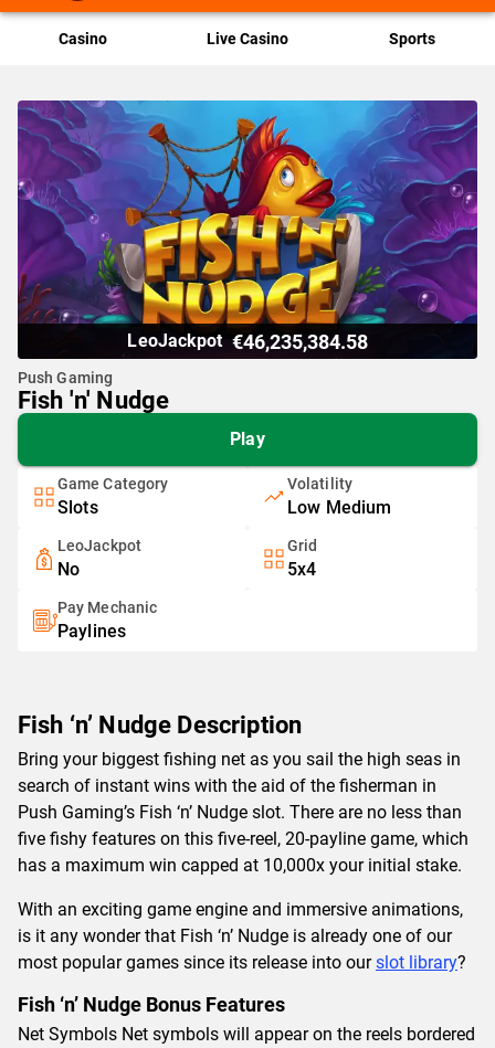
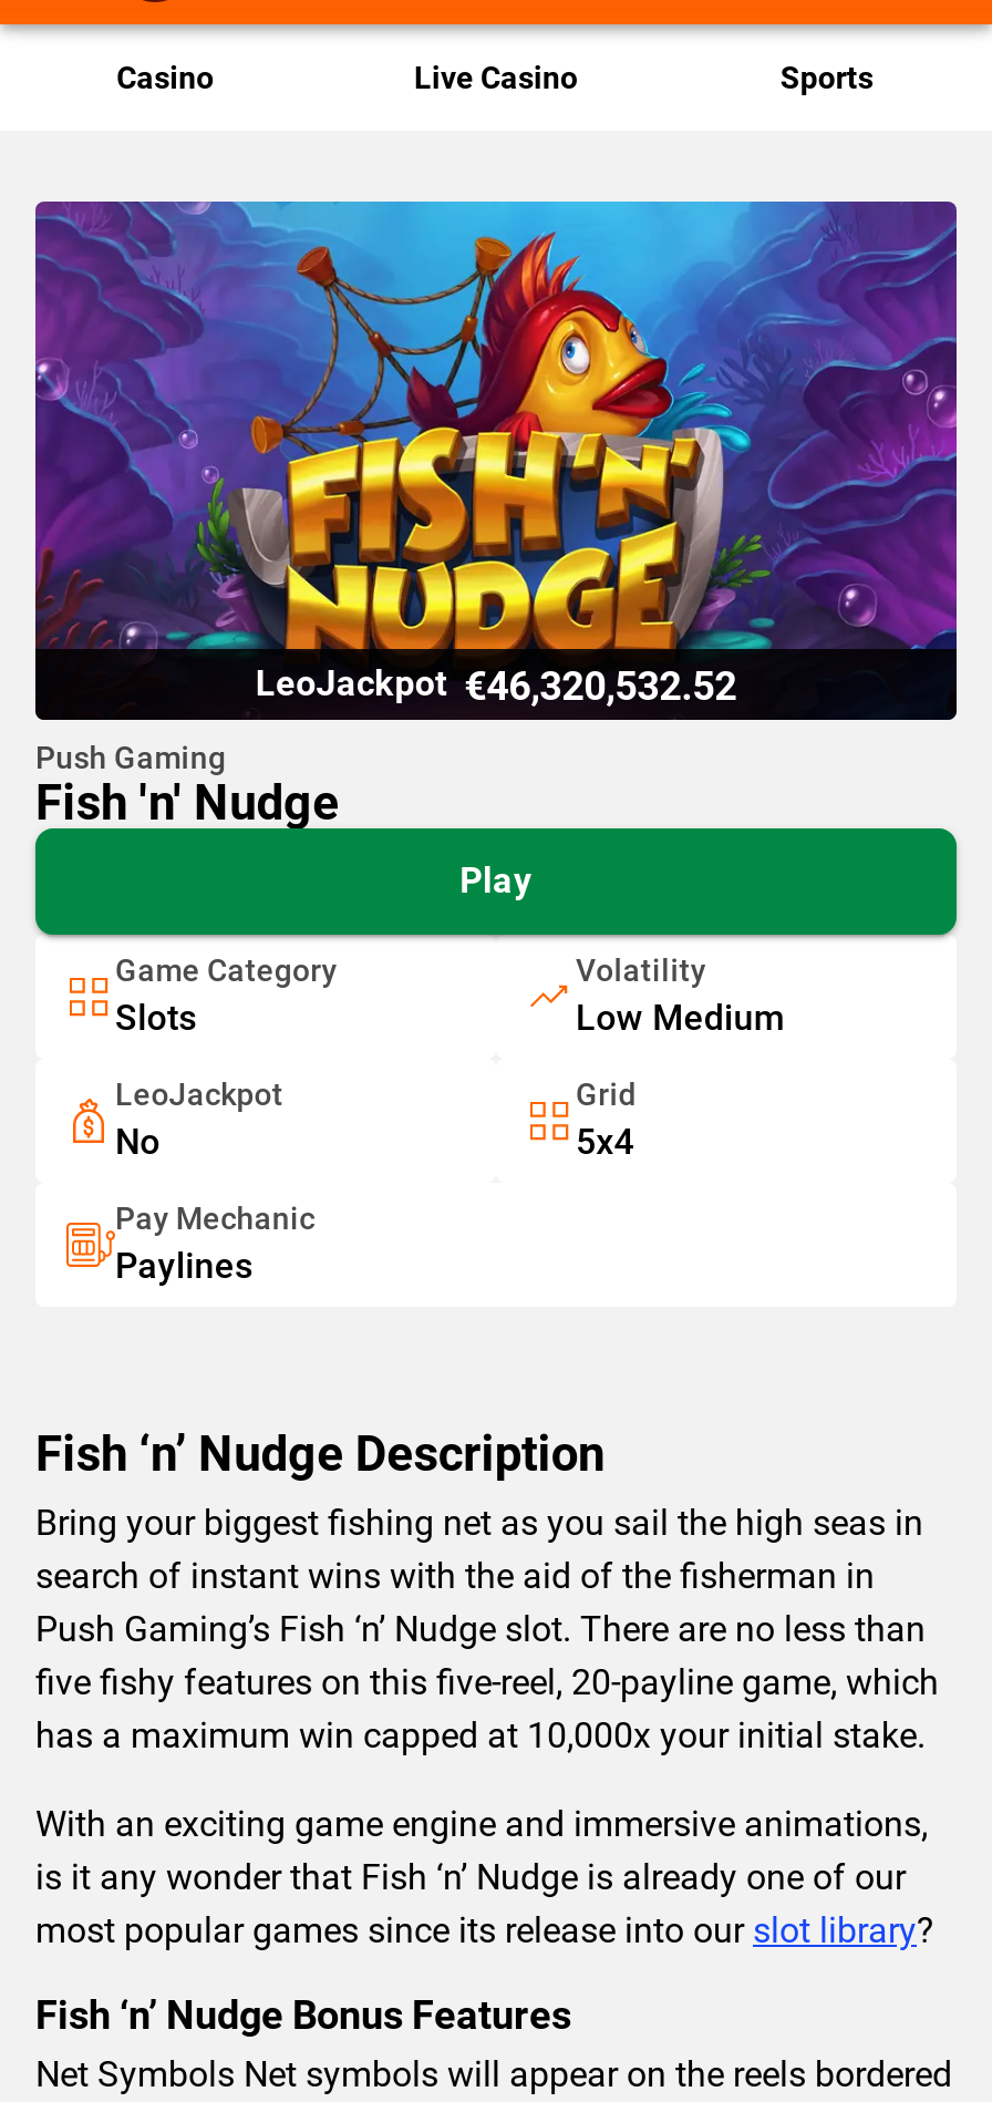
[128,330,367,353] LeoJackpot €46,235,384.58 -> [256,661,736,708] LeoJackpot €46,320,532.52

